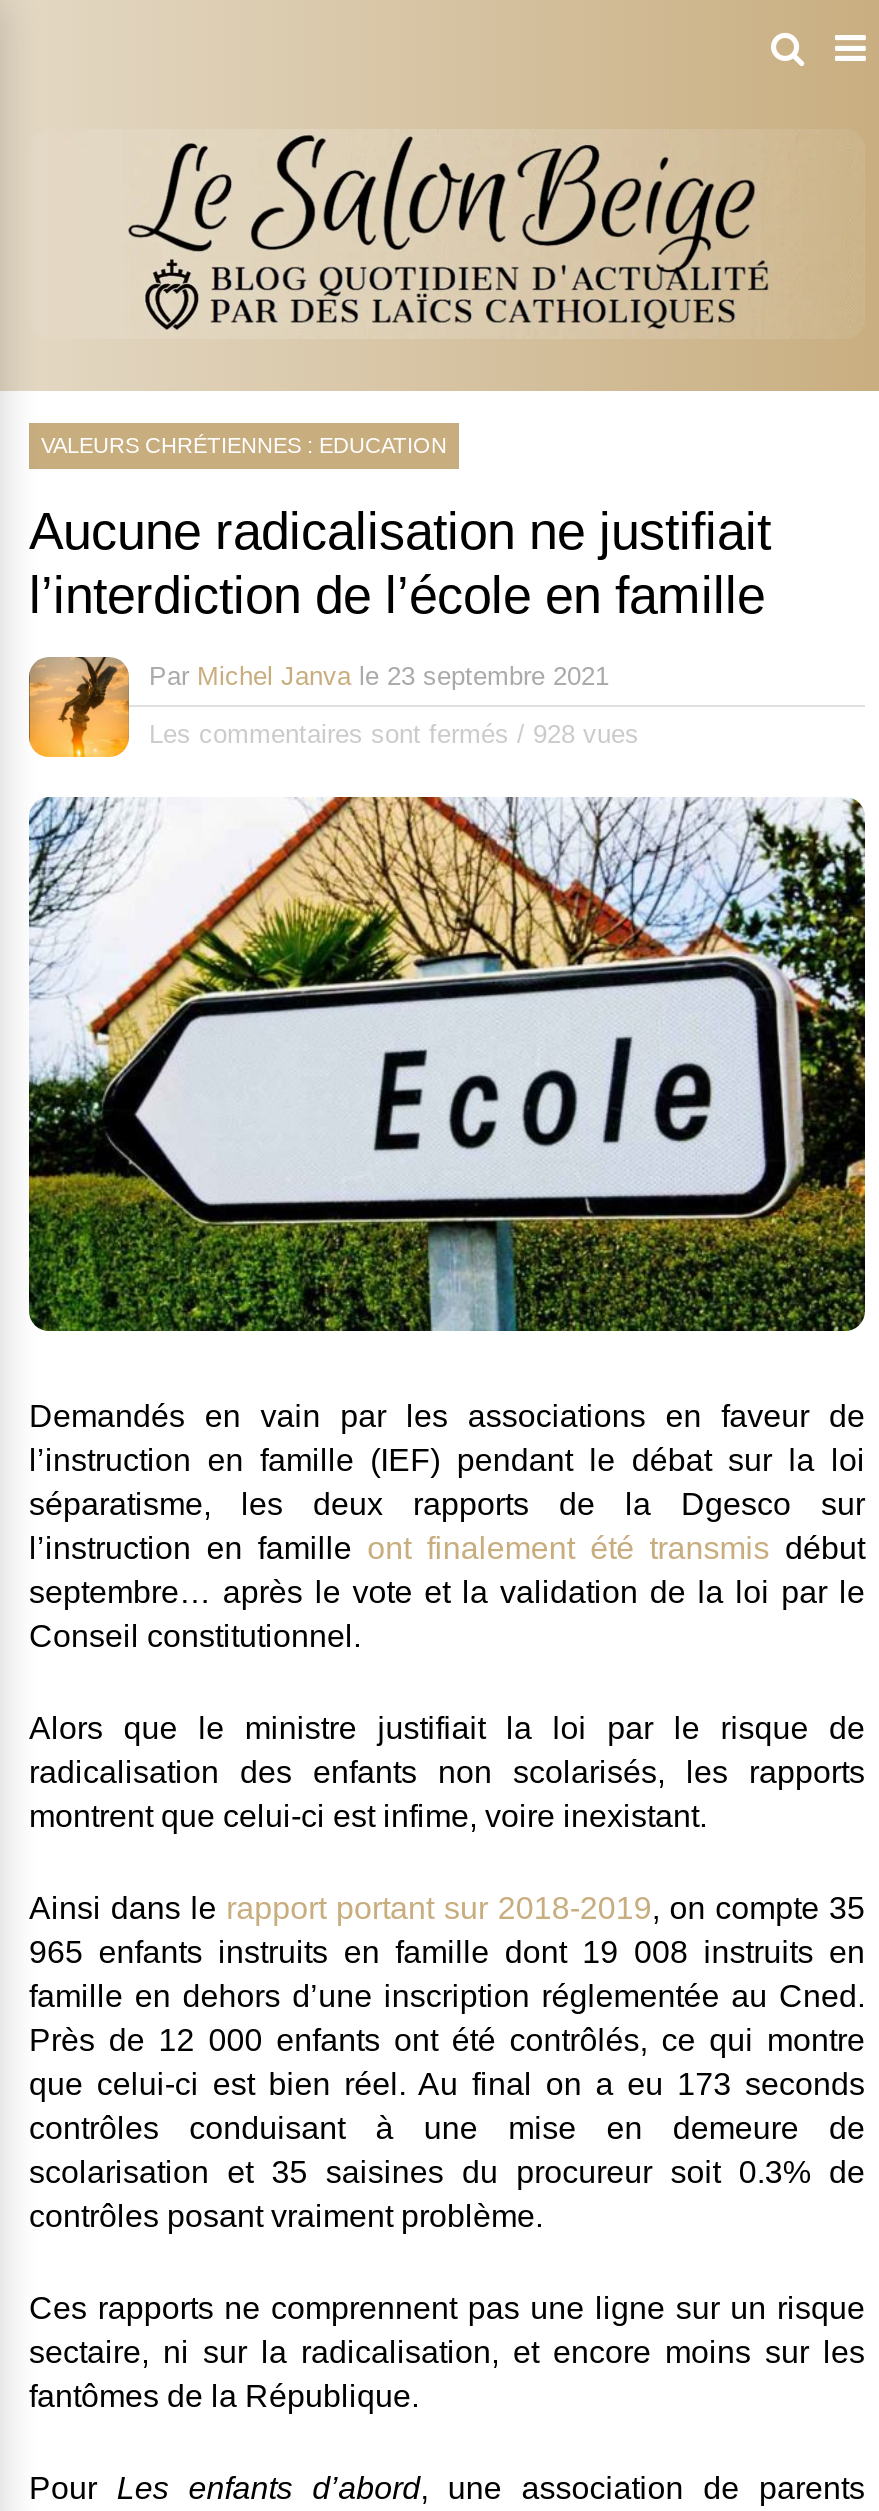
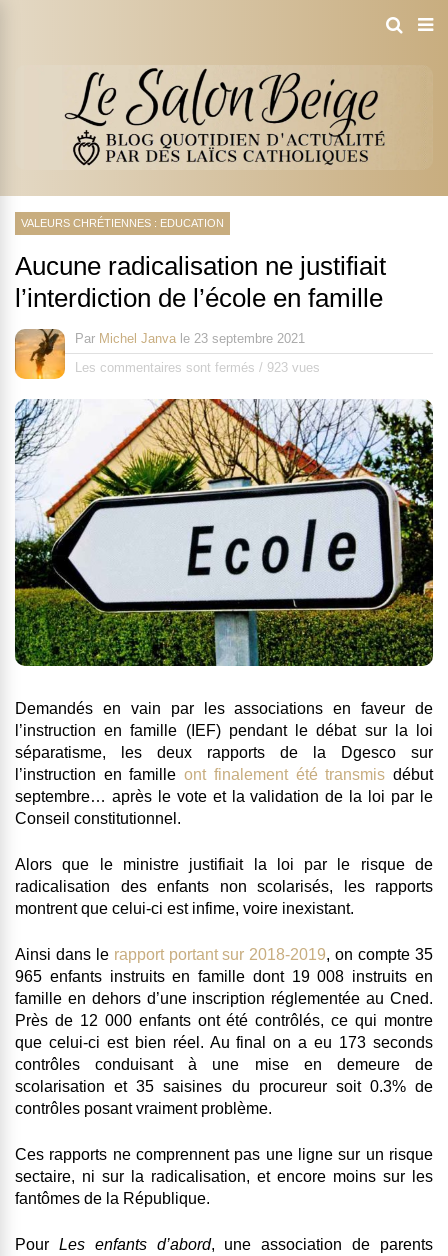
[149,719,639,749] Les commentaires sont fermés / 928 vues -> [75,360,320,375] Les commentaires sont fermés / 923 vues

